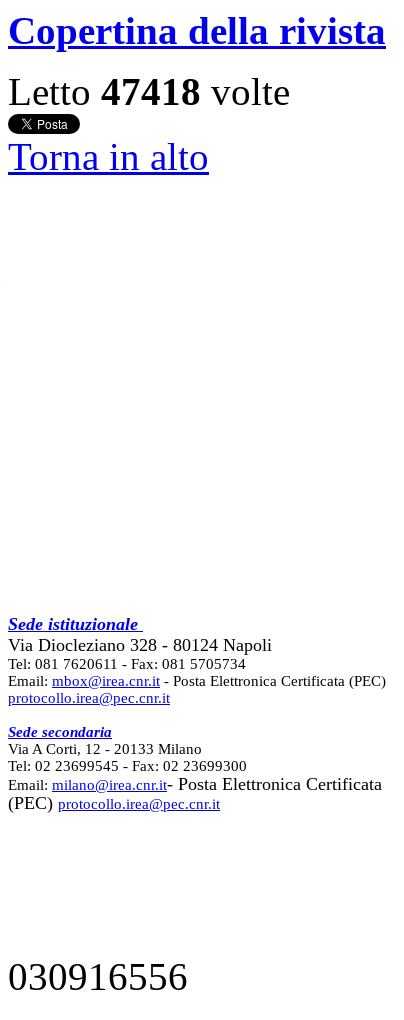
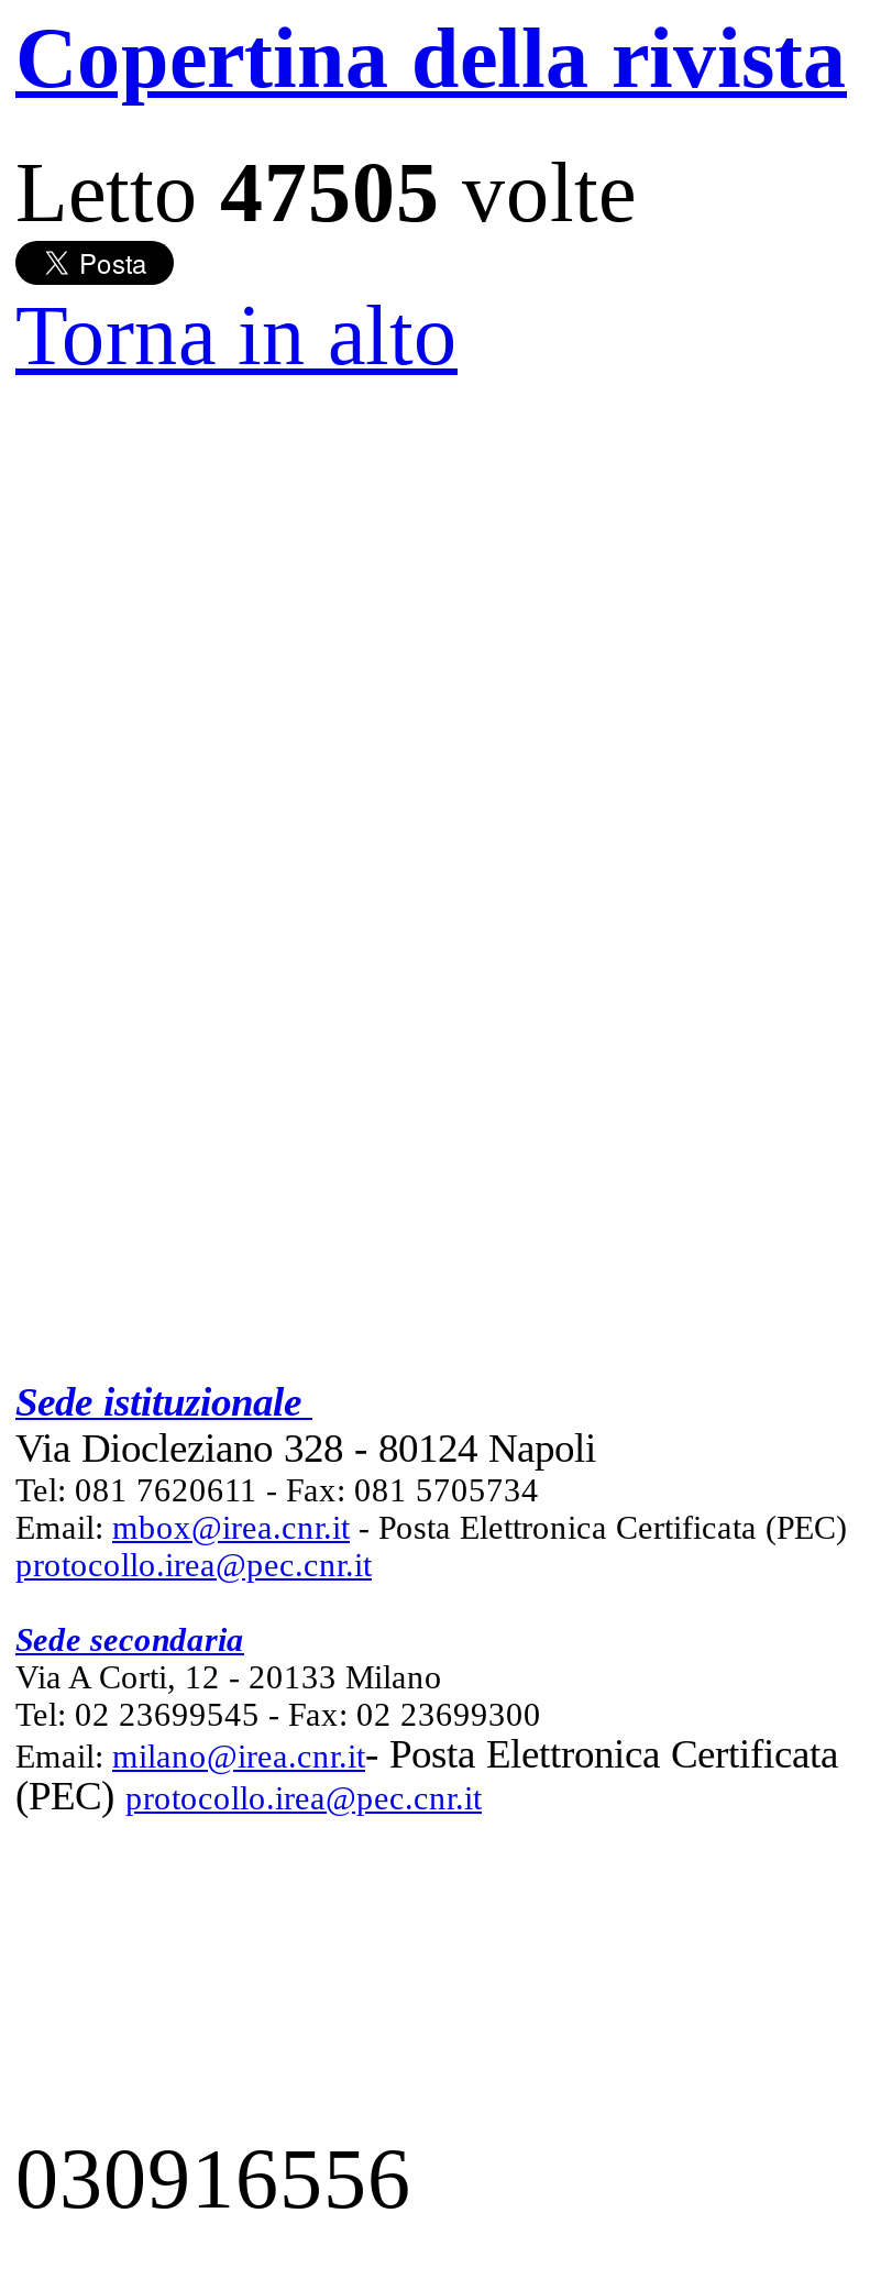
[8,70,290,113] Letto 47418 volte -> [15,144,636,238] Letto 47505 volte

